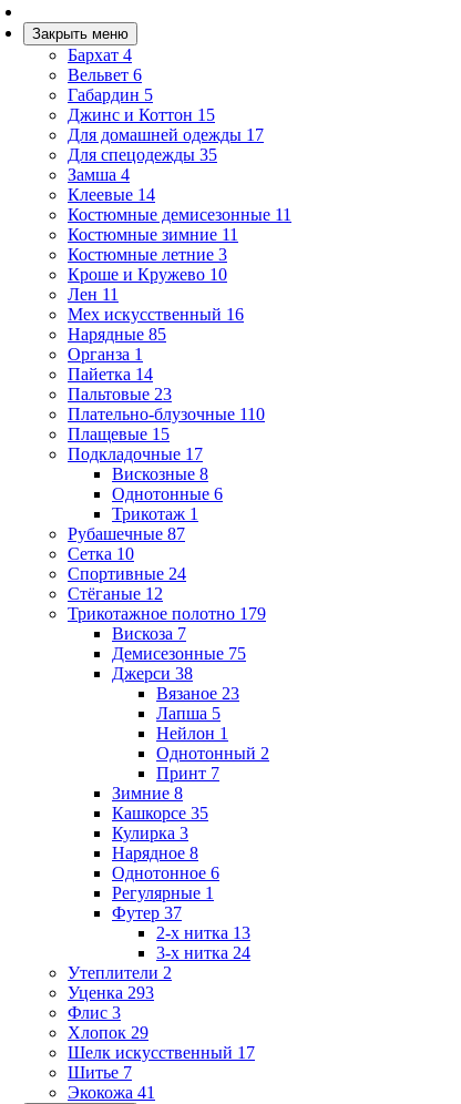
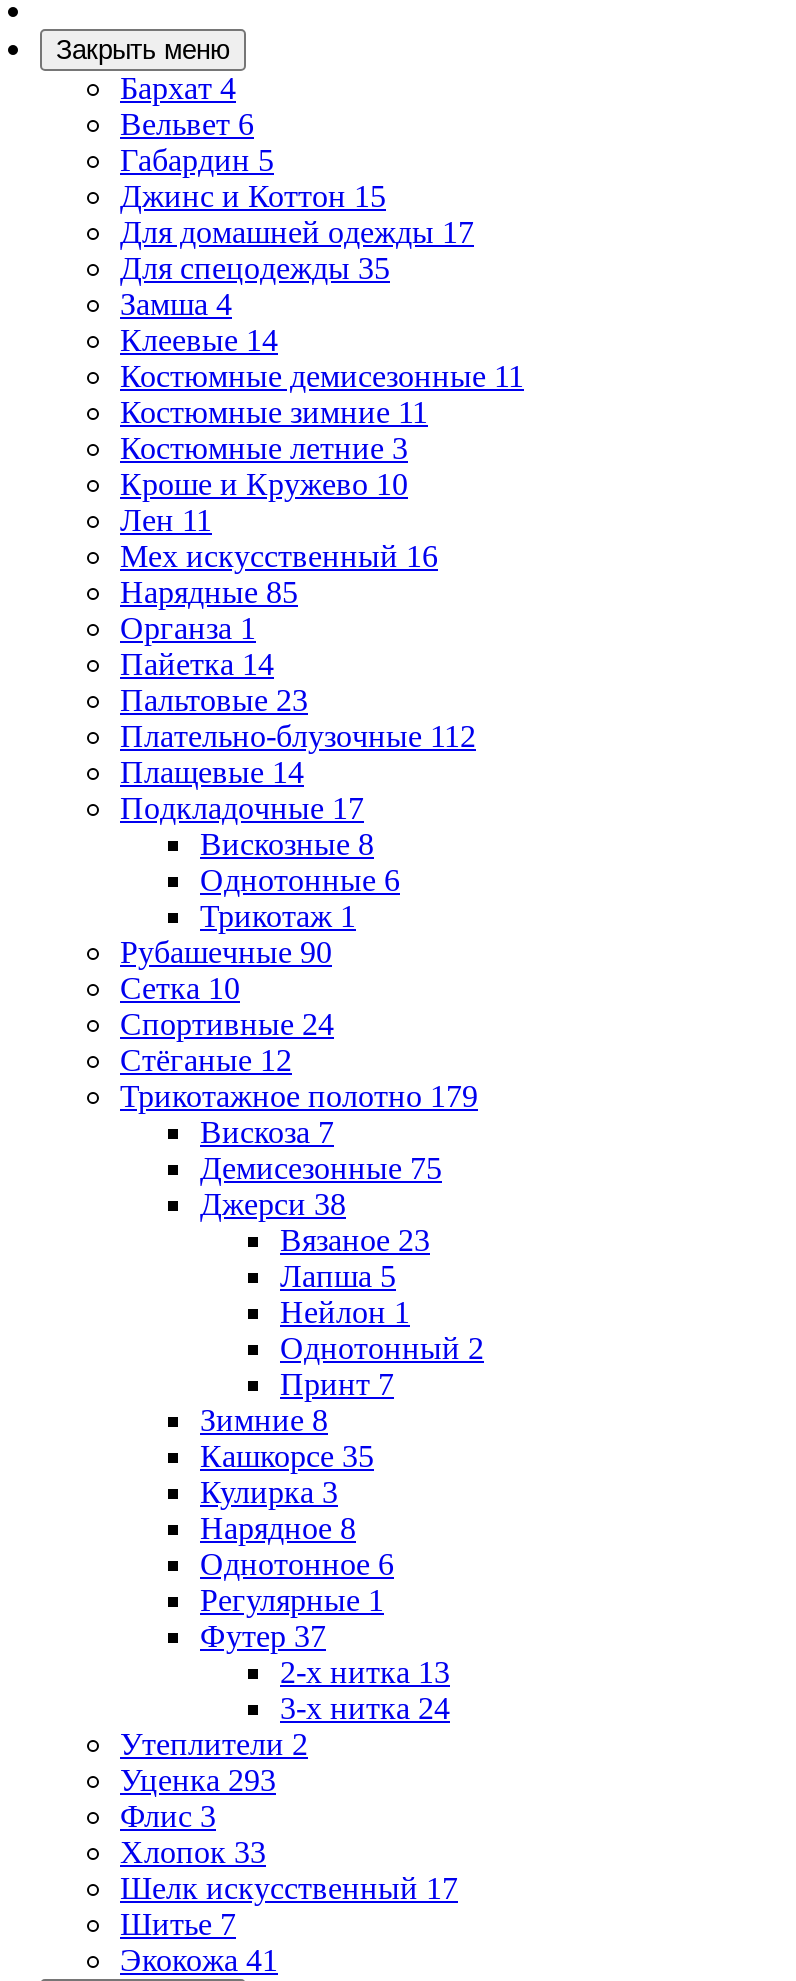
[68,404,265,423] Плательно-блузочные 110 -> [120,719,476,753] Плательно-блузочные 112
[68,424,170,443] Плащевые 15 -> [120,755,304,789] Плащевые 14
[68,524,185,543] Рубашечные 87 -> [120,935,332,969] Рубашечные 90
[68,1023,148,1042] Хлопок 29 -> [120,1835,266,1869] Хлопок 33

